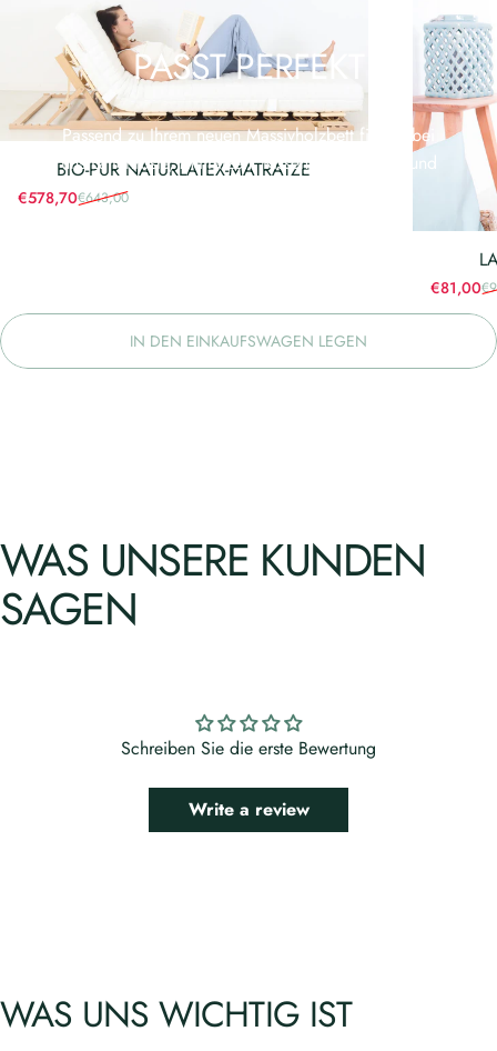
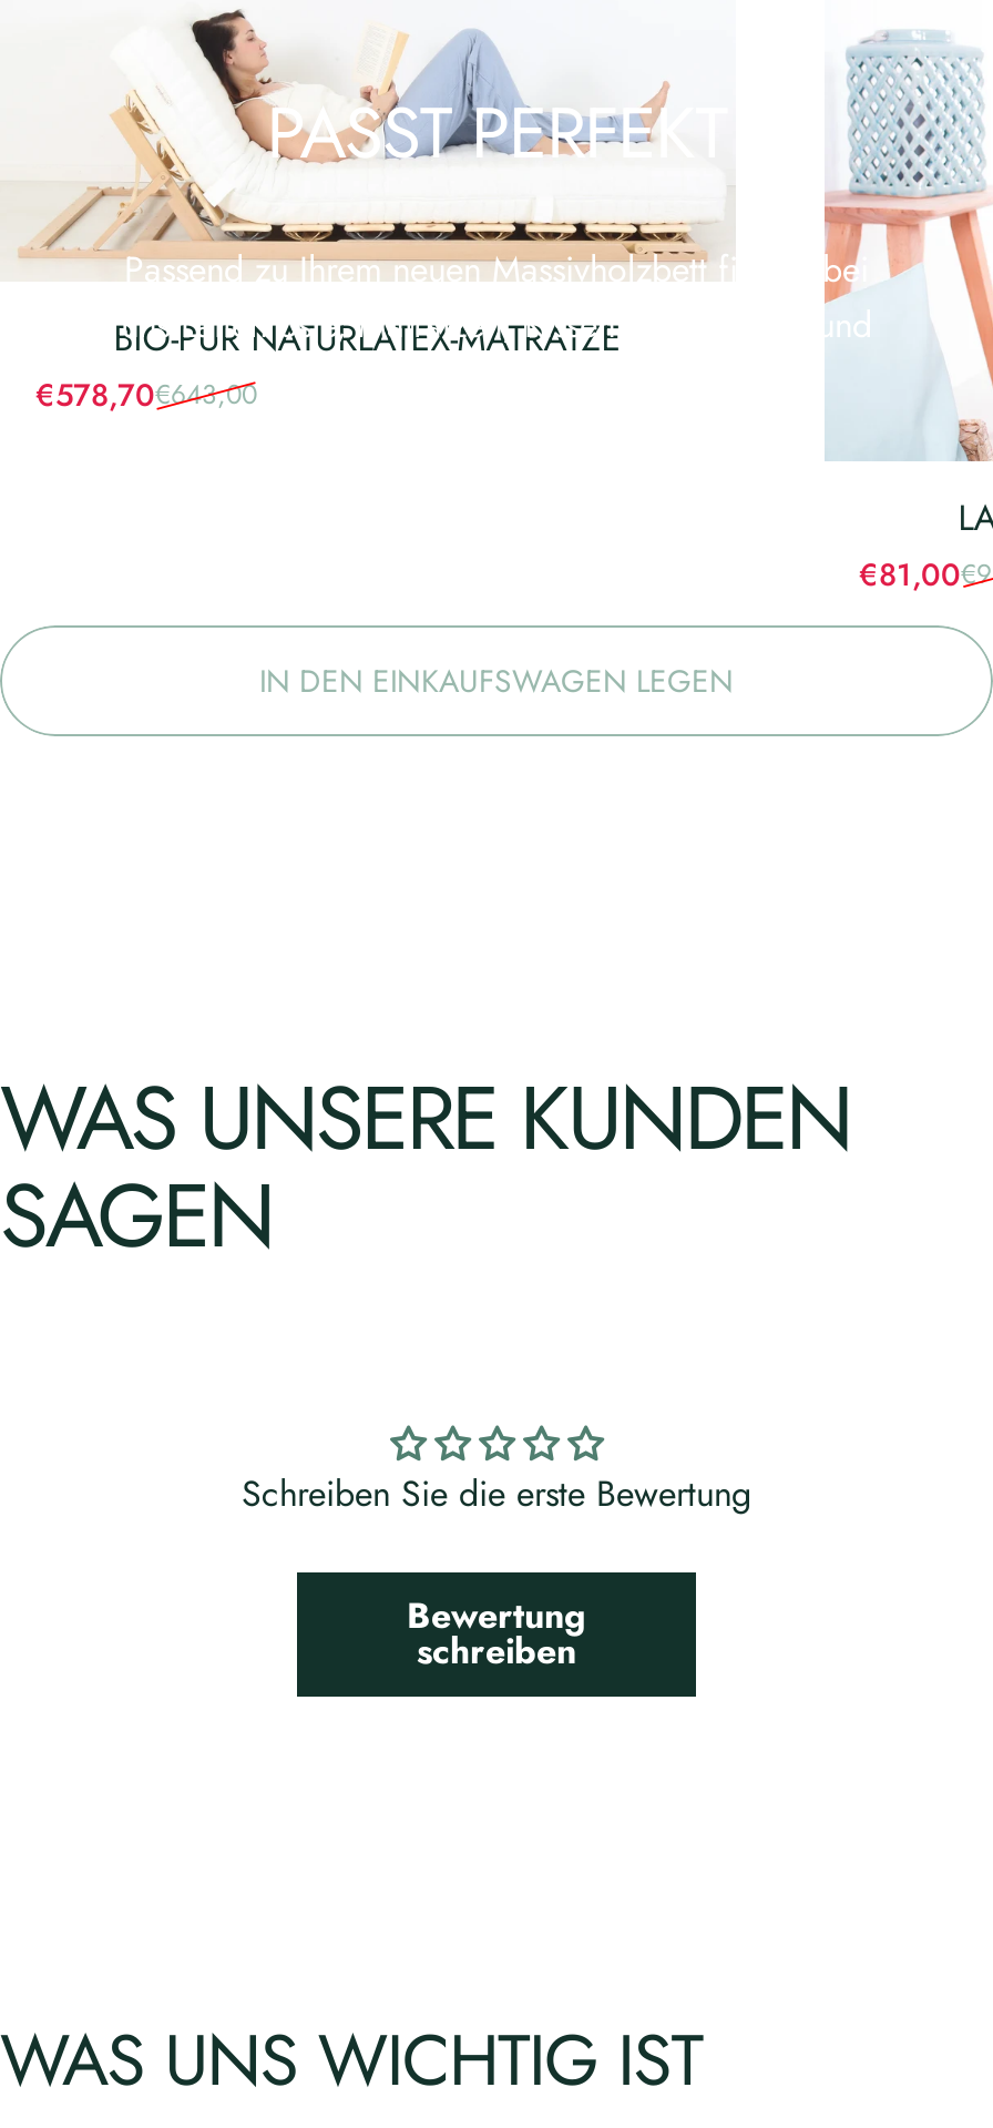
[188,797,309,822] Write a review -> [407,1591,586,1677] Bewertung | schreiben

